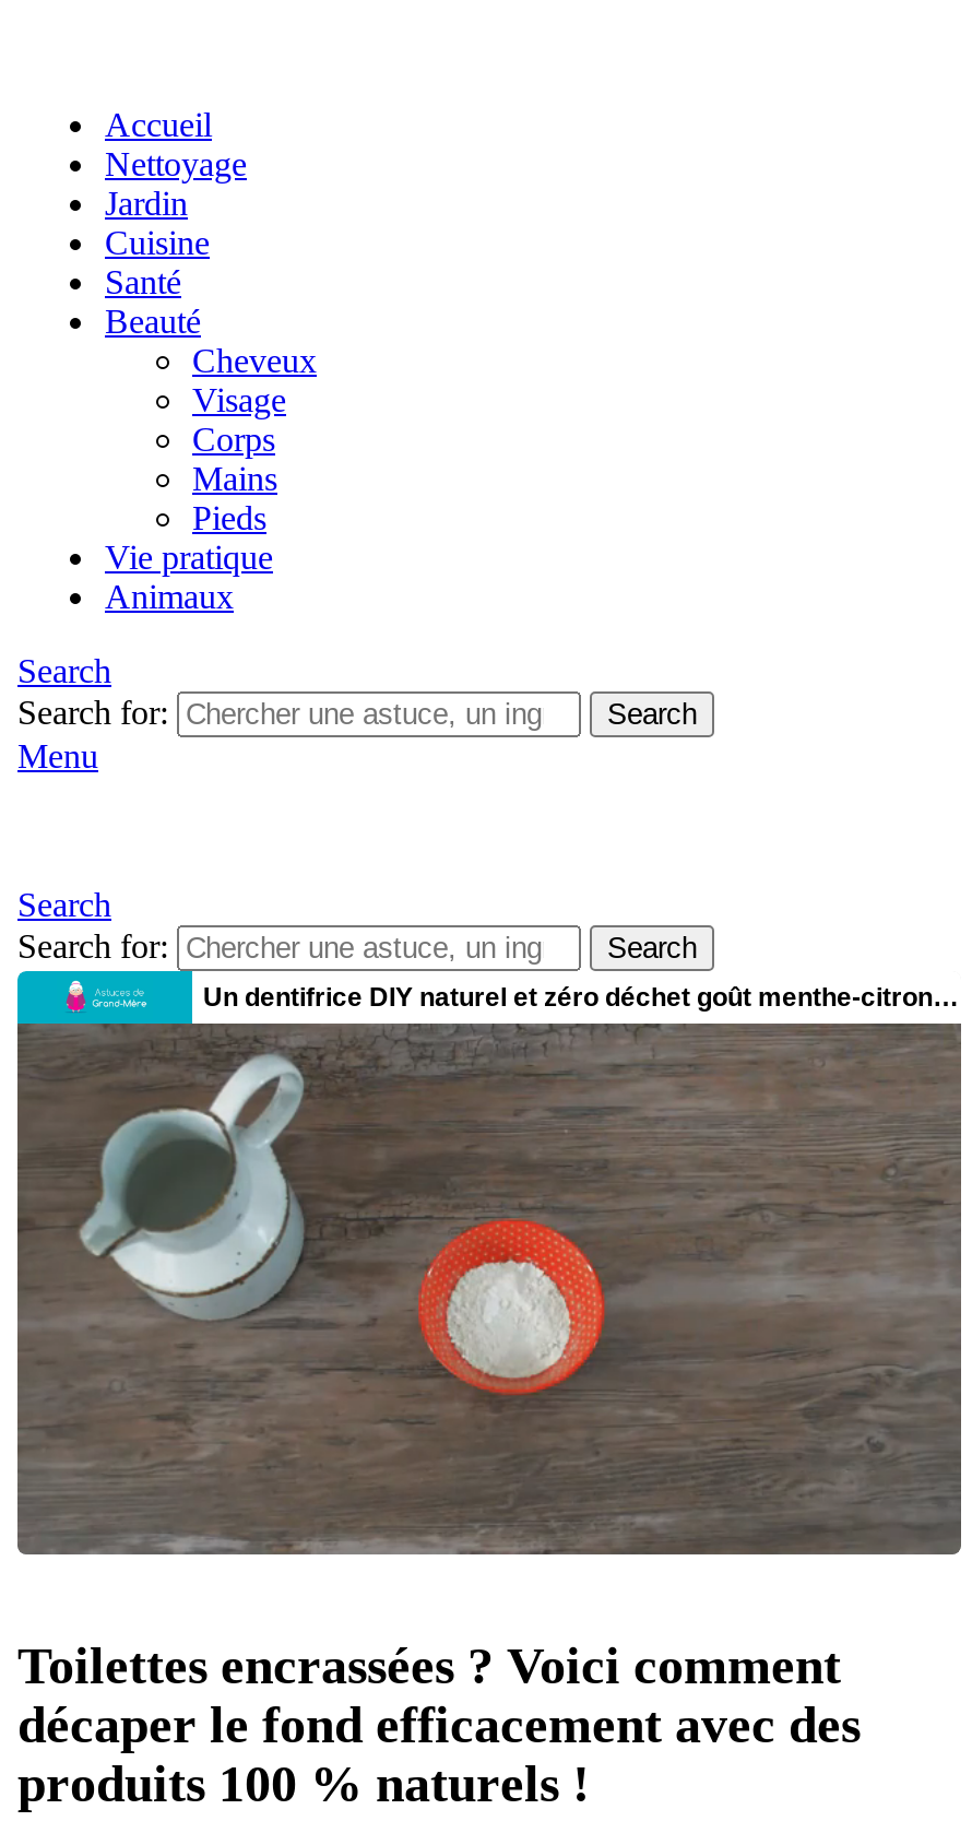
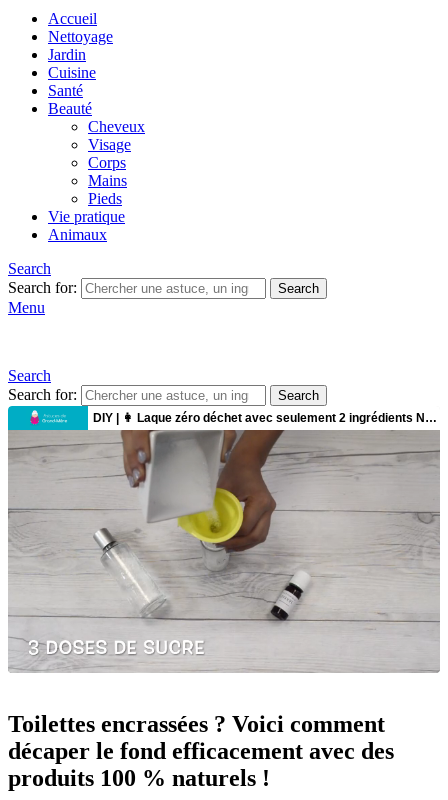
[17,982,961,1554] [image] -> [8,410,440,672] [image]

